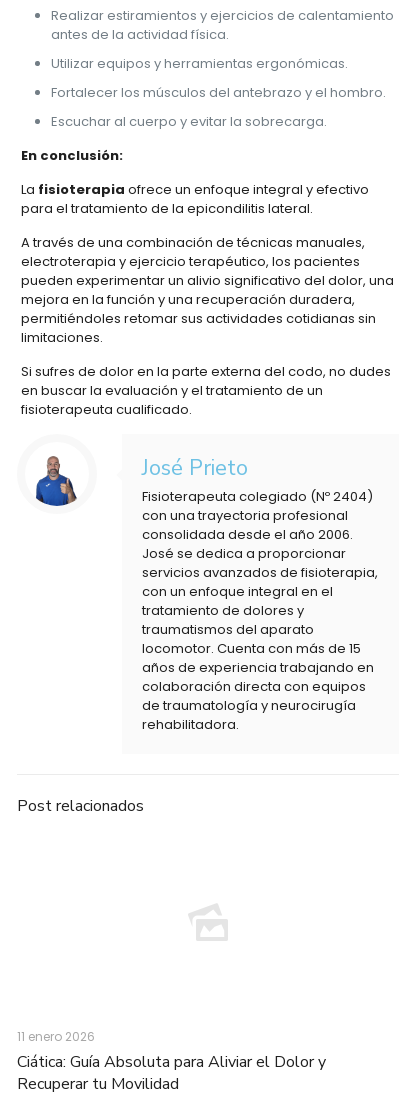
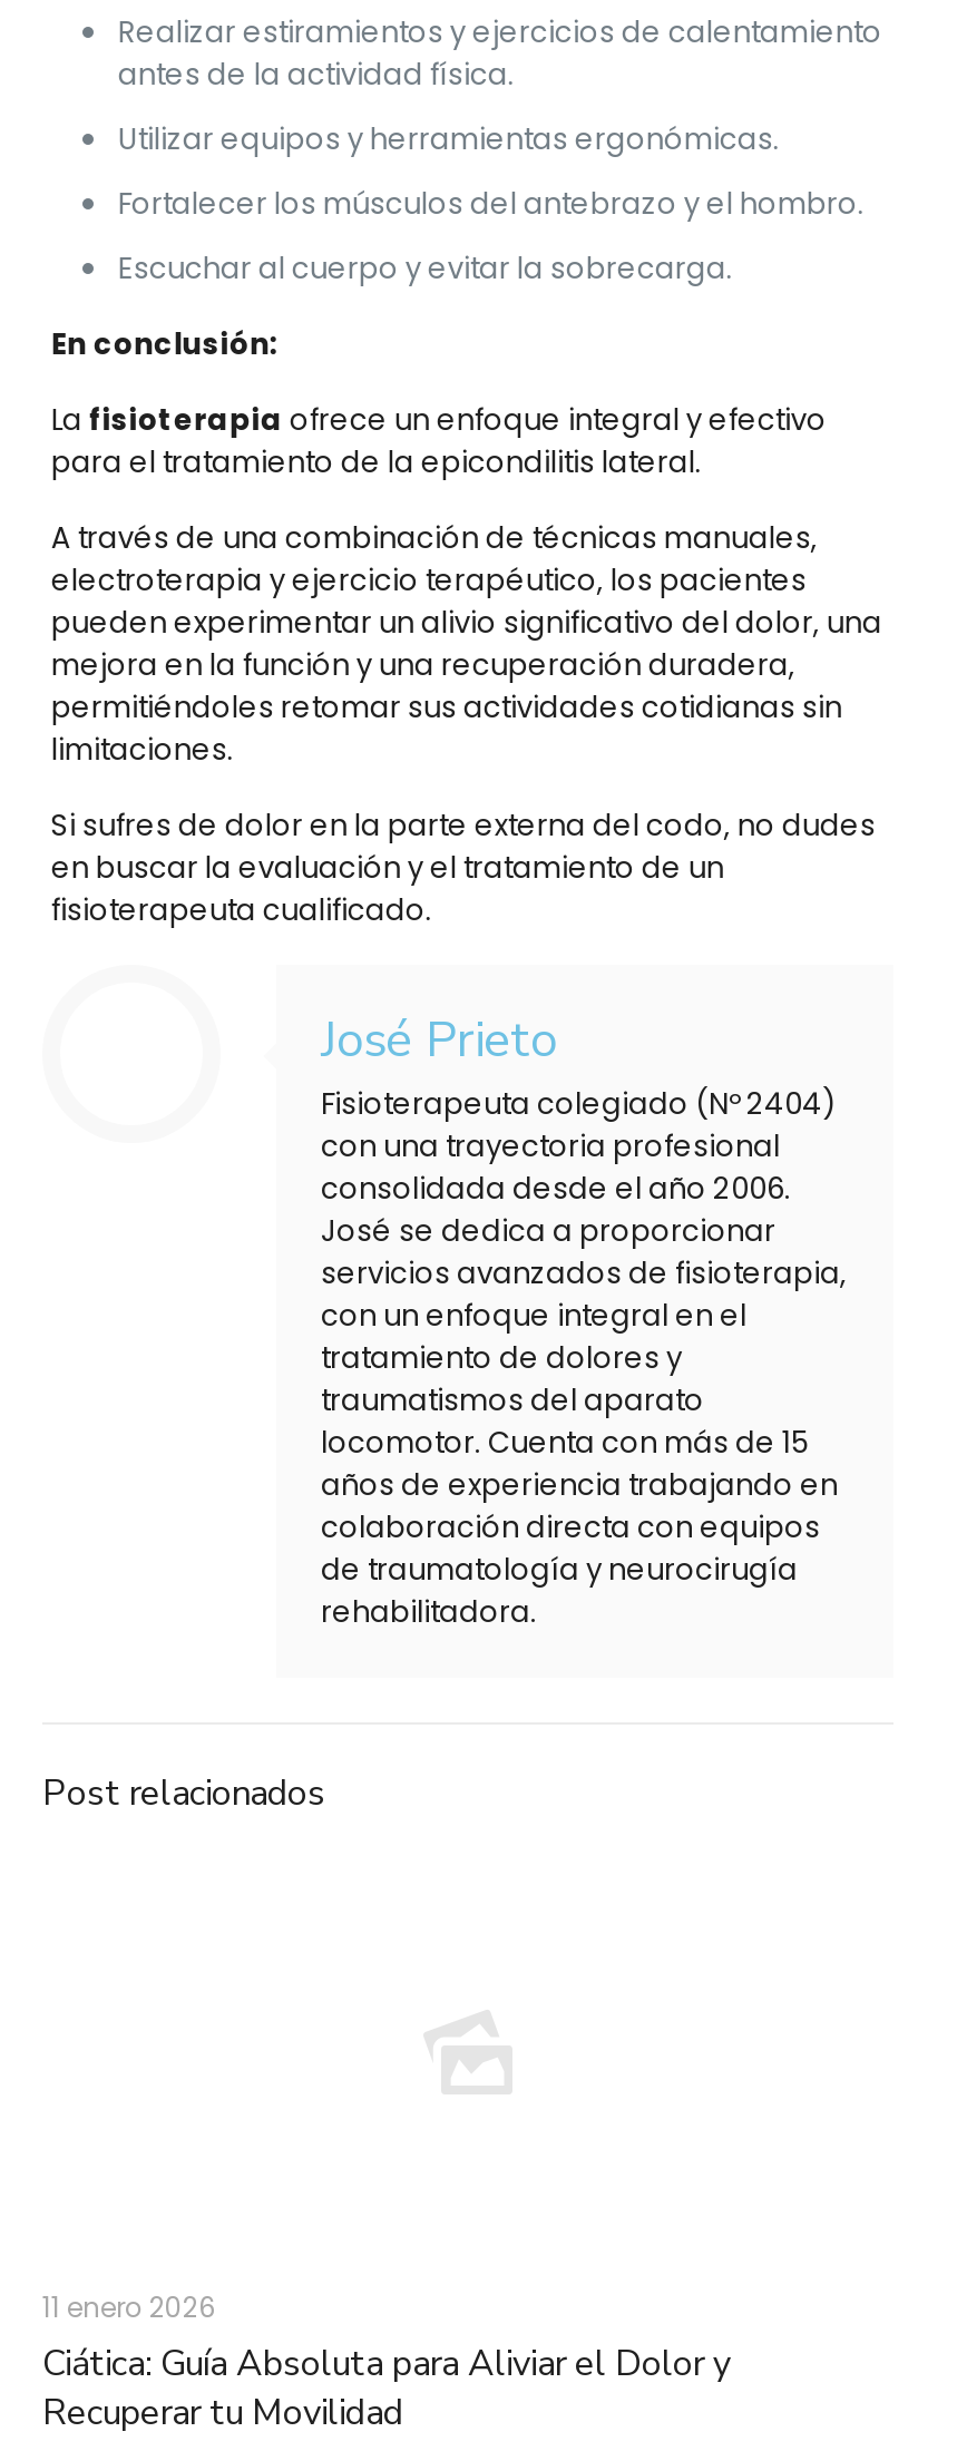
[35,455,78,507] [image] -> none

